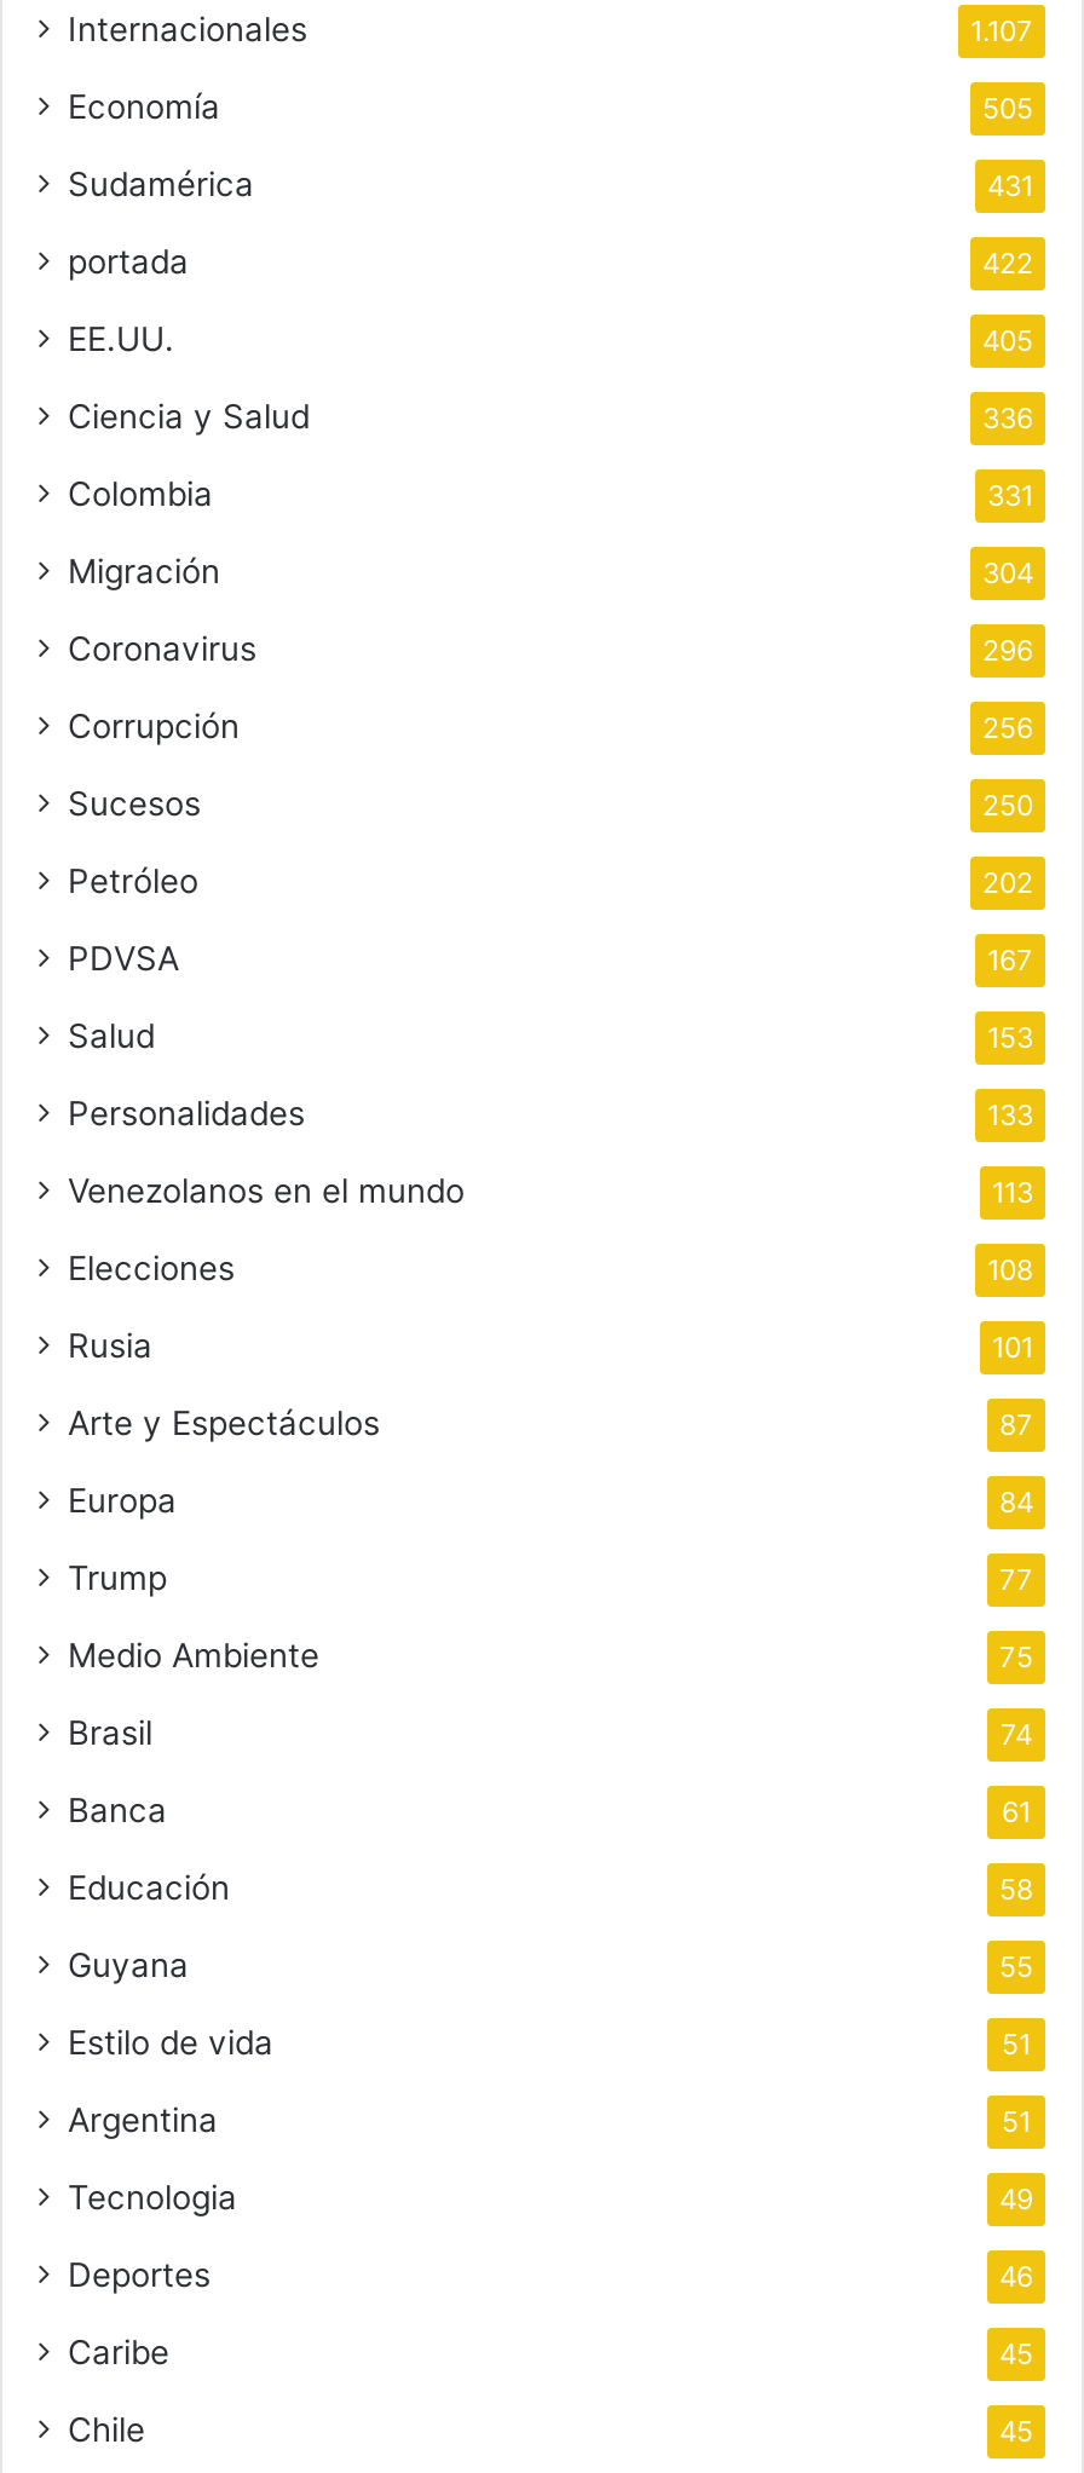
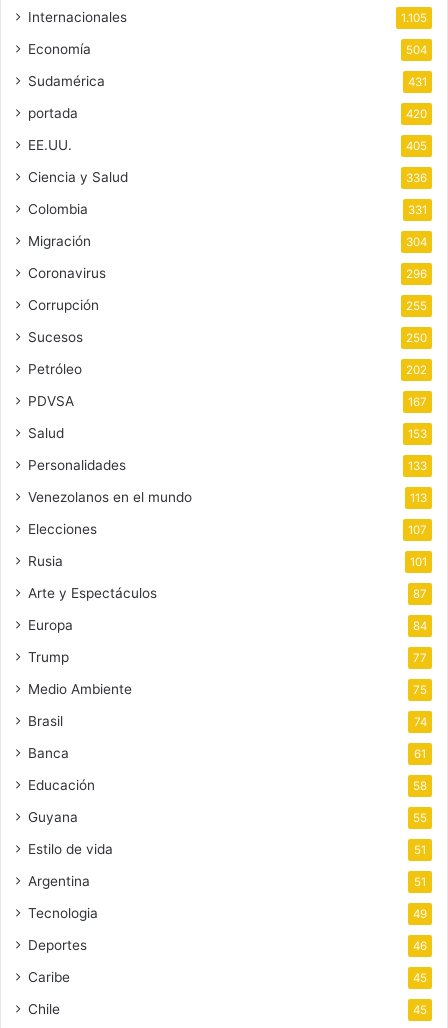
[970,15,1033,49] 1.107 -> [401,11,427,25] 1.105
[982,93,1033,127] 505 -> [406,43,427,57] 504
[982,248,1033,282] 422 -> [406,107,427,121] 420
[982,712,1033,746] 256 -> [406,299,427,313] 255
[987,1254,1033,1288] 108 -> [408,523,427,537] 107

